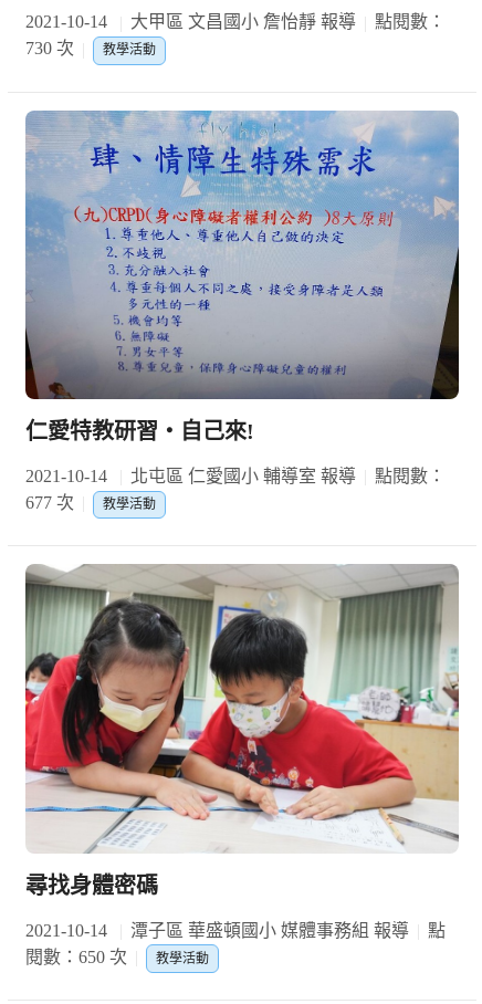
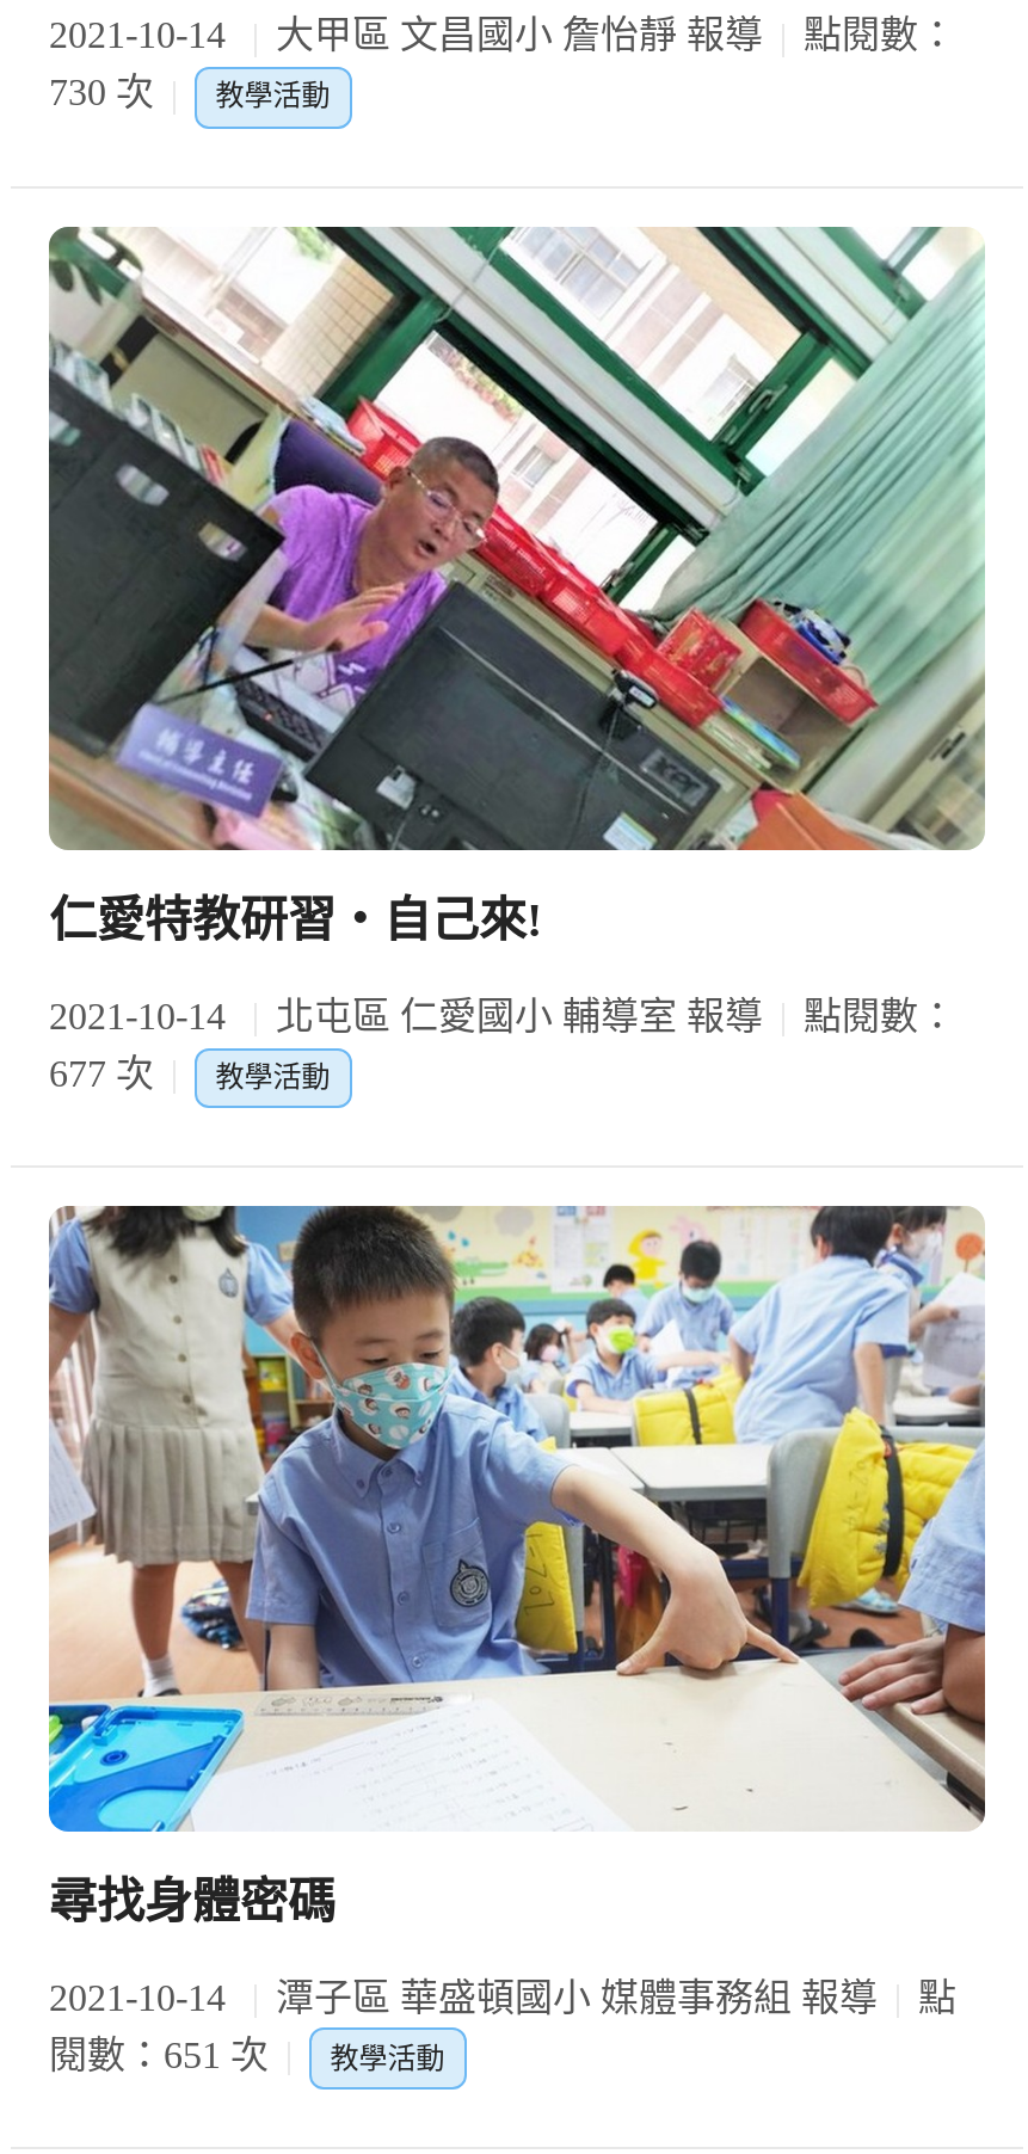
[24,109,460,400] [image] -> [47,224,985,853] [image]
[24,564,460,854] [image] -> [47,1204,987,1834] [image]
[25,947,209,966] 閱數：650 次 教學活動 -> [49,2033,445,2074] 閱數：651 次 教學活動

